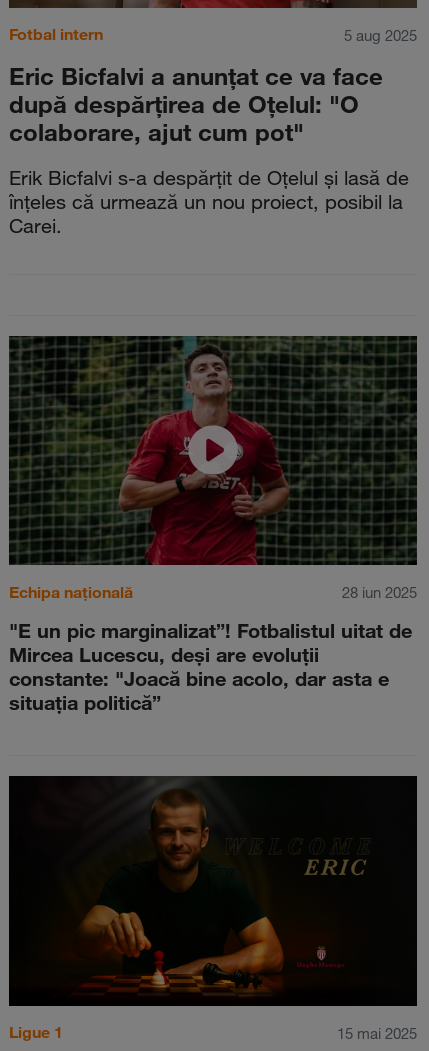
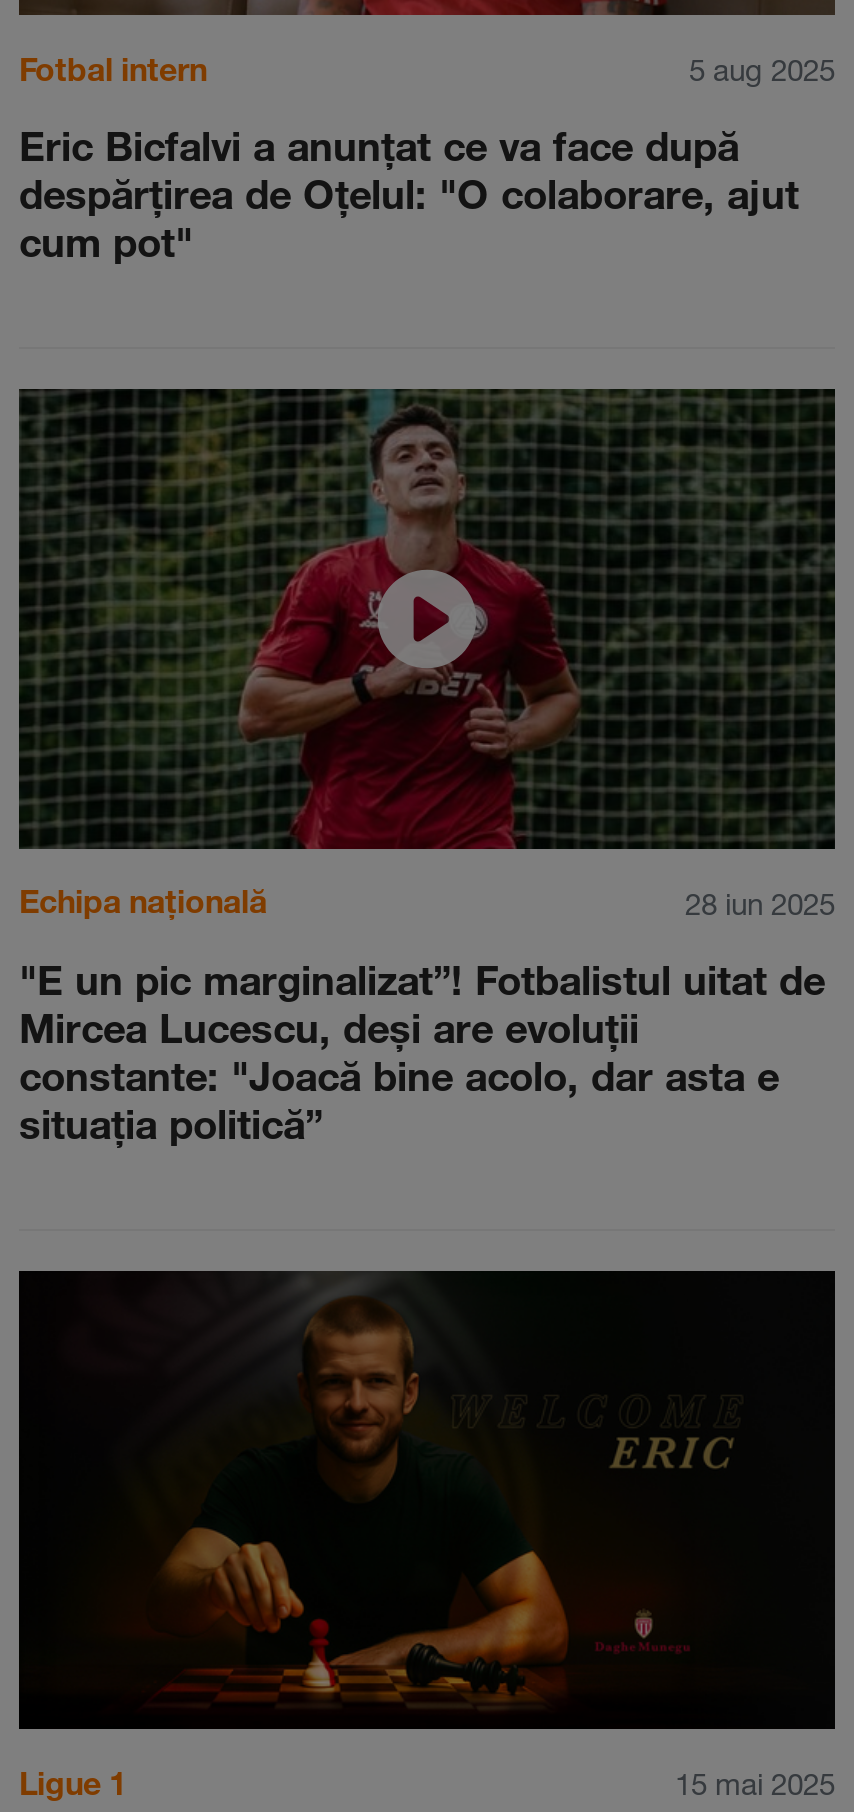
[9,61,409,238] Eric Bicfalvi a anunţat ce va face | după despărţirea de Oţelul: "O | colaborare, ajut cum pot" | Erik Bicfalvi s-a despărţit de Oţelul şi lasă de | înţeles că urmează un nou proiect, posibil la | Carei. -> [19,121,799,267] Eric Bicfalvi a anunţat ce va face după | despărţirea de Oţelul: "O colaborare, ajut | cum pot"

